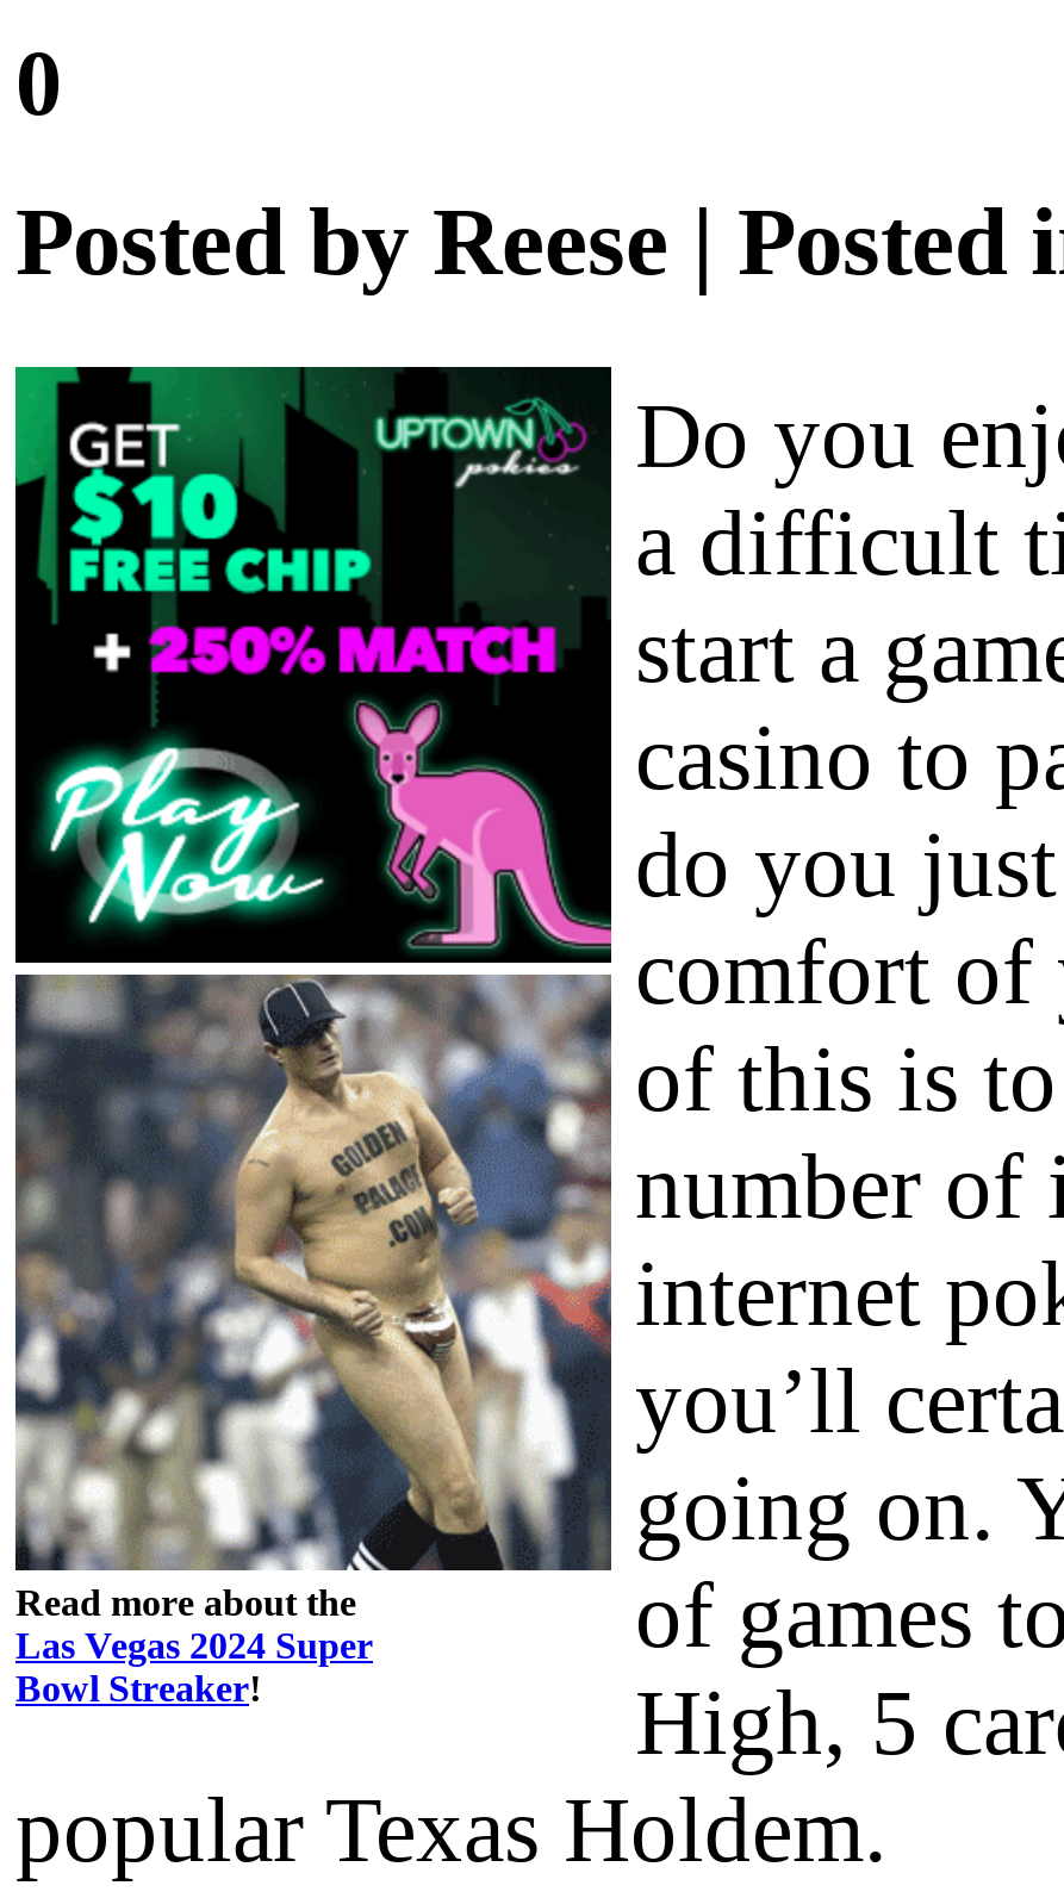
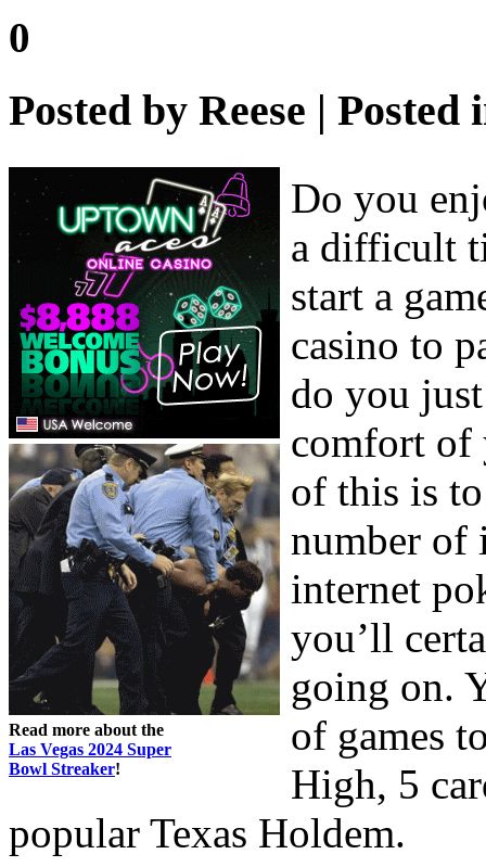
[13,365,614,953] [image] -> [8,166,281,434] [image]
[15,972,611,1573] [image] -> [8,444,280,716] [image]

